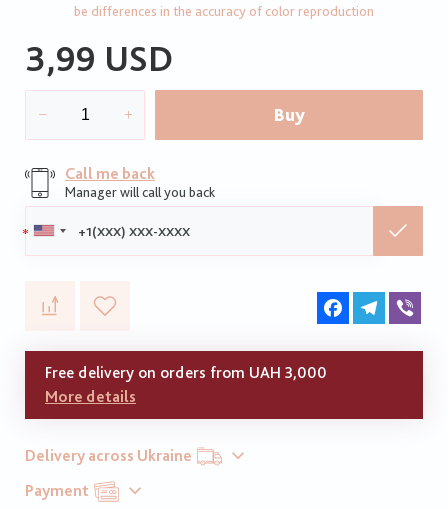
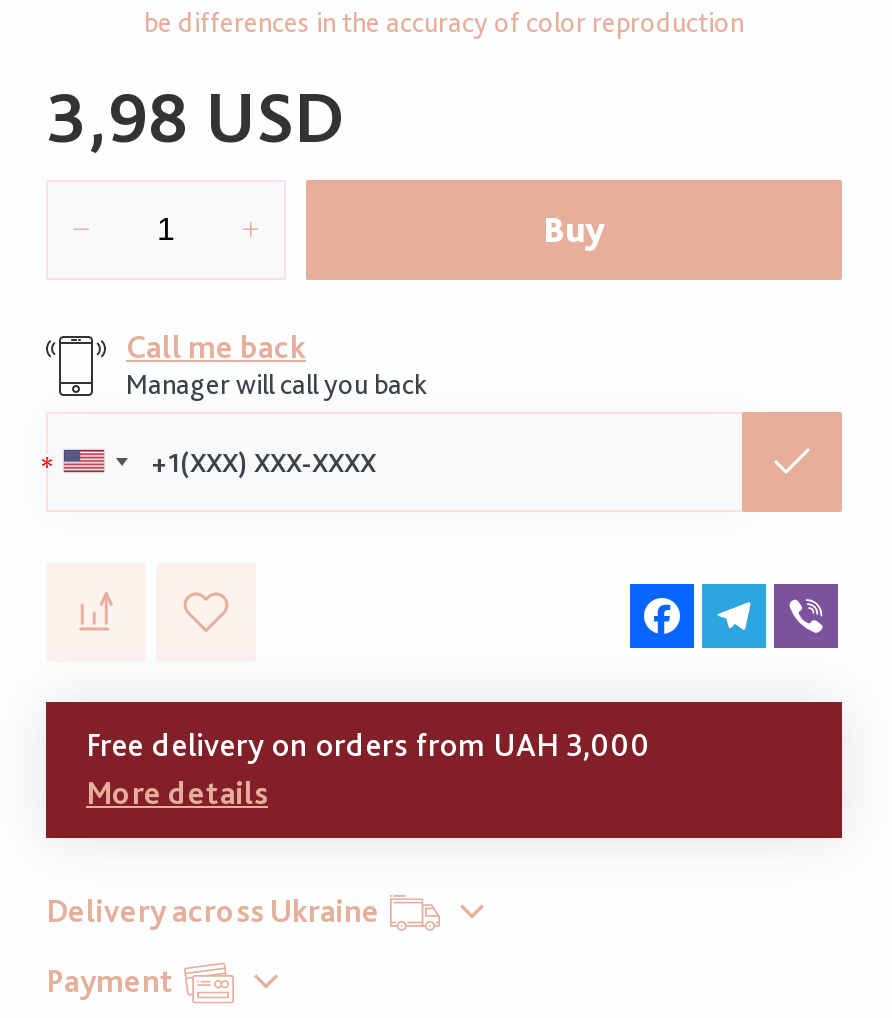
[25,36,173,79] 3,99 USD -> [46,73,344,159] 3,98 USD

